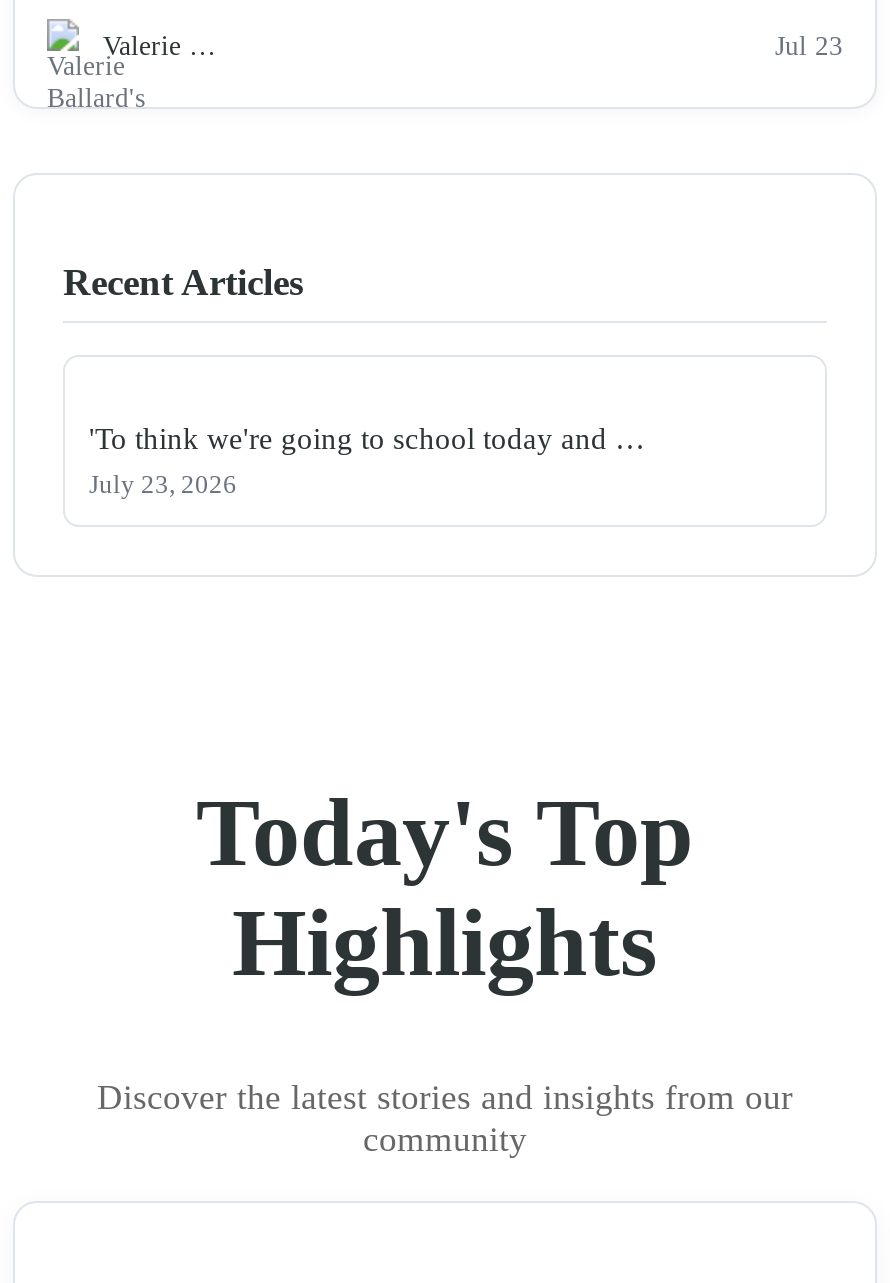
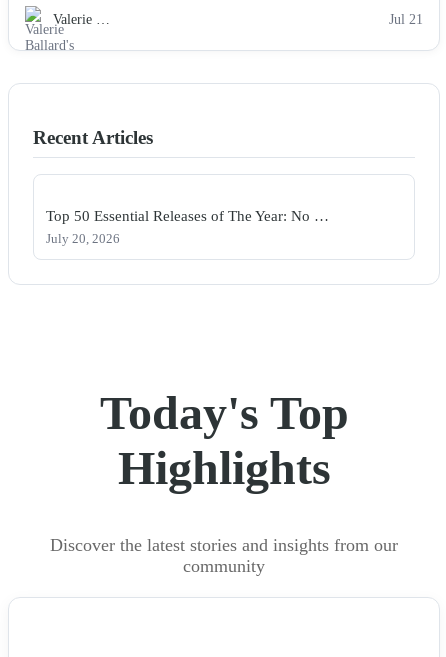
[775,30,843,60] Jul 23 -> [389,11,423,26] Jul 21
[89,421,645,455] 'To think we're going to school today and … -> [46,207,329,224] Top 50 Essential Releases of The Year: No …
[89,471,237,499] July 23, 2026 -> [46,232,120,246] July 20, 2026

